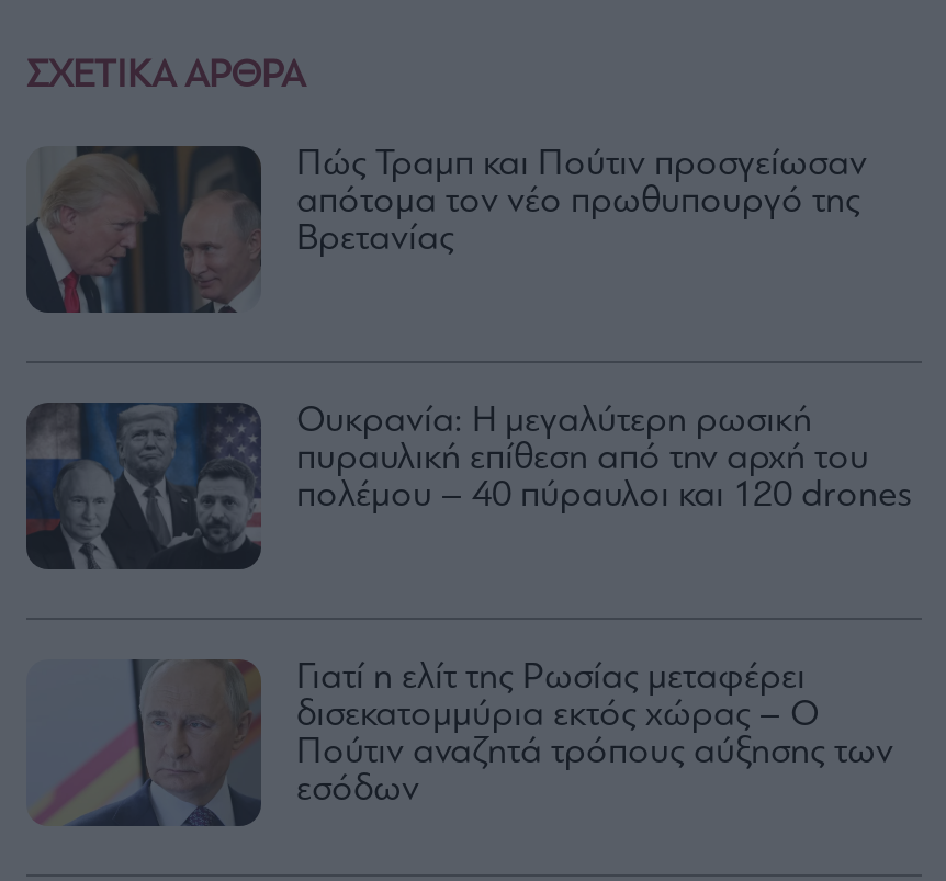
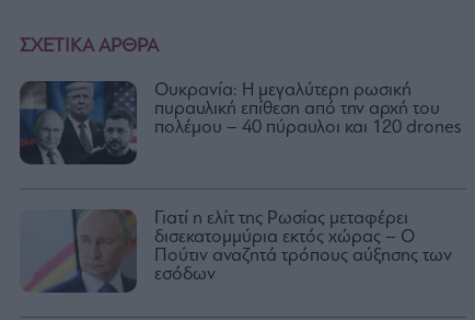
[26,145,867,314] [image] | Πώς Τραμπ και Πούτιν προσγείωσαν | απότομα τον νέο πρωθυπουργό της | Βρετανίας -> none

